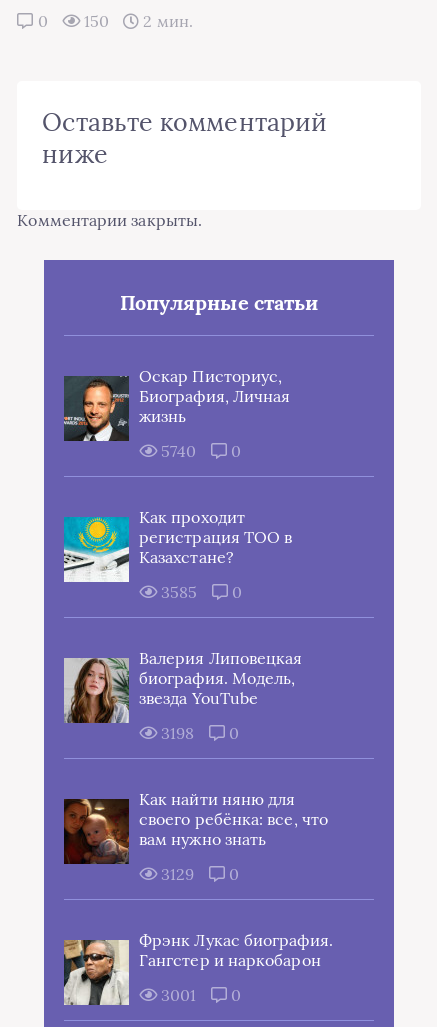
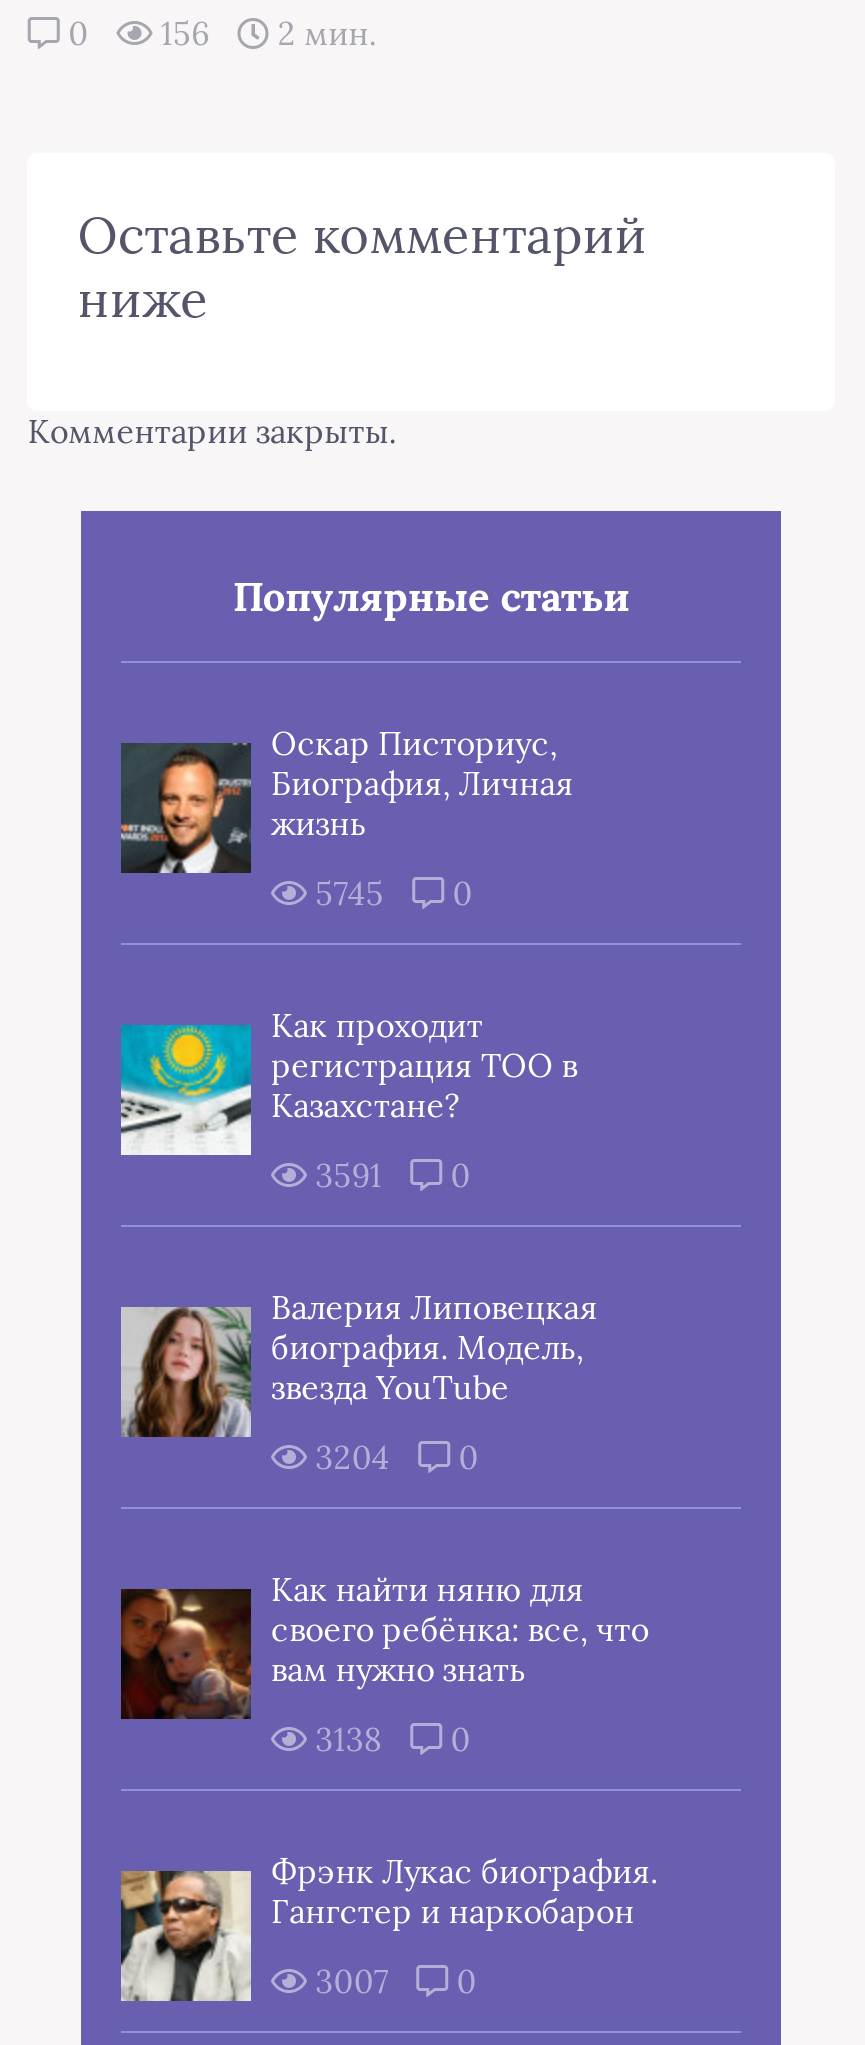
[33,11,193,31] 0 150 2 мин. -> [60,13,377,53] 0 156 2 мин.
[157,441,241,461] 5740 0 -> [307,873,473,913] 5745 0
[157,582,242,602] 3585 0 -> [307,1155,471,1195] 3591 0
[157,723,239,743] 3198 0 -> [307,1437,479,1477] 3204 0
[157,864,239,884] 3129 0 -> [307,1719,471,1759] 3138 0
[157,985,241,1005] 3001 0 -> [307,1961,477,2001] 3007 0

